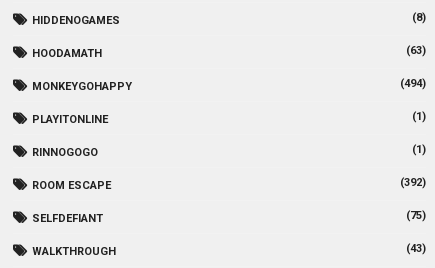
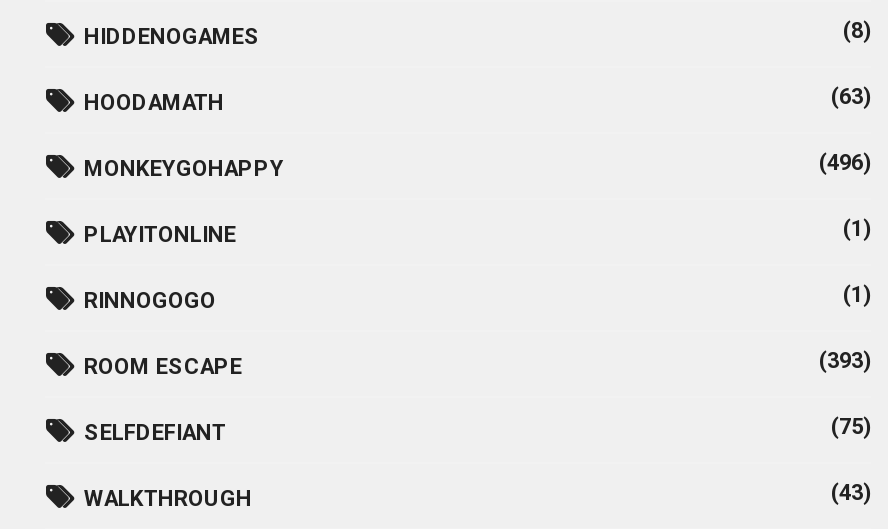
[400,77,426,90] (494) -> [819,150,871,176] (496)
[400,176,426,189] (392) -> [819,348,871,374] (393)

